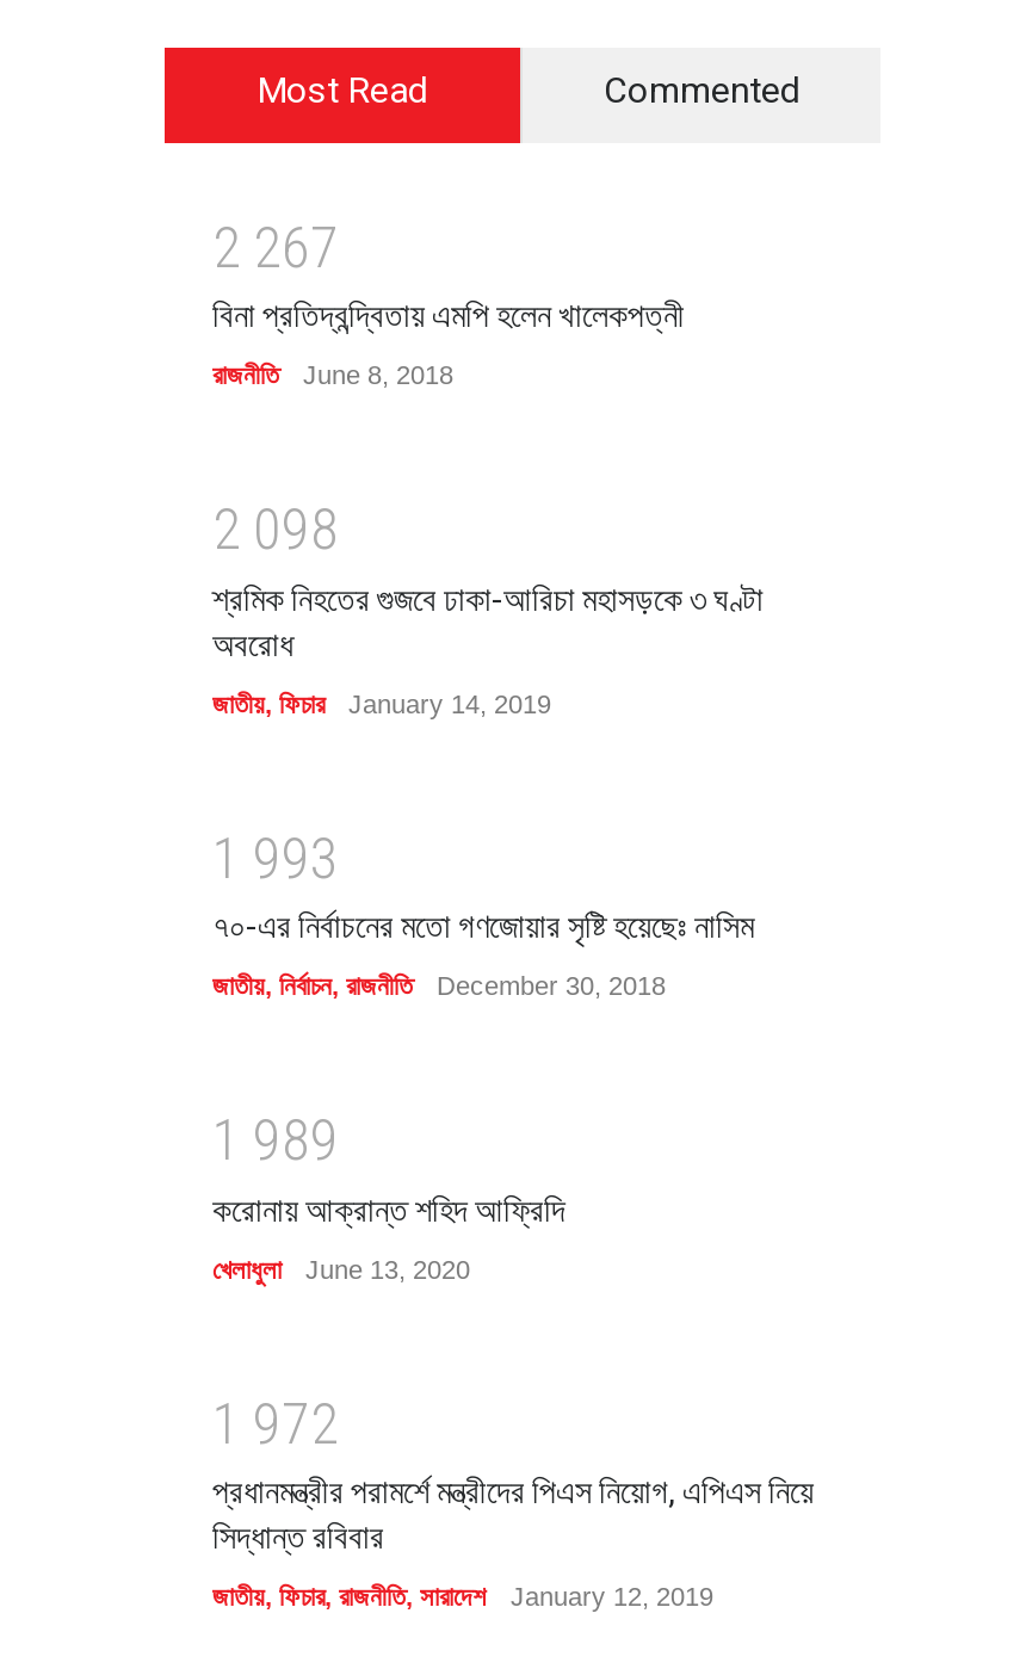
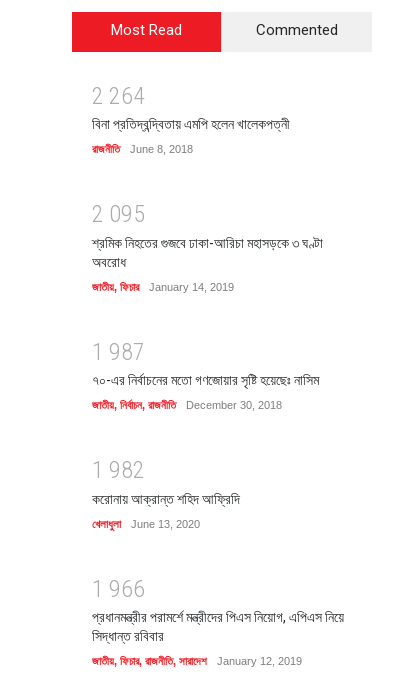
[212,214,339,281] 2 267 -> [92,82,145,110] 2 264
[212,497,339,564] 2 098 -> [92,200,145,228] 2 095
[212,825,339,892] 1 993 -> [92,338,145,366] 1 987
[212,1108,339,1174] 1 989 -> [92,456,145,484] 1 982
[212,1390,339,1457] 1 972 -> [92,575,145,603] 1 966

